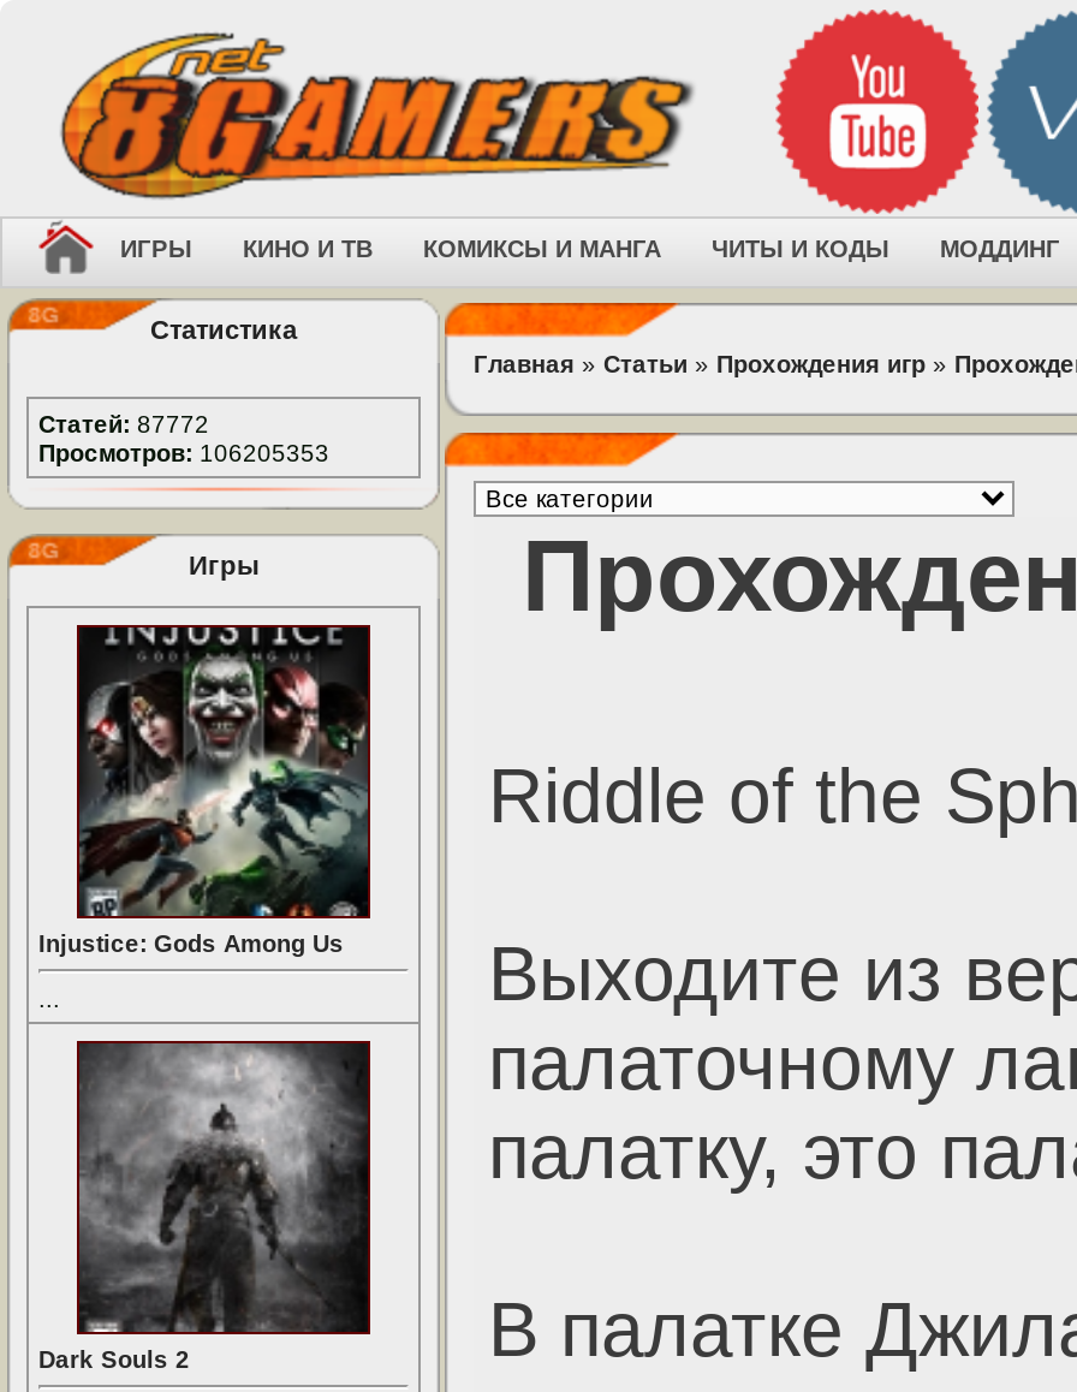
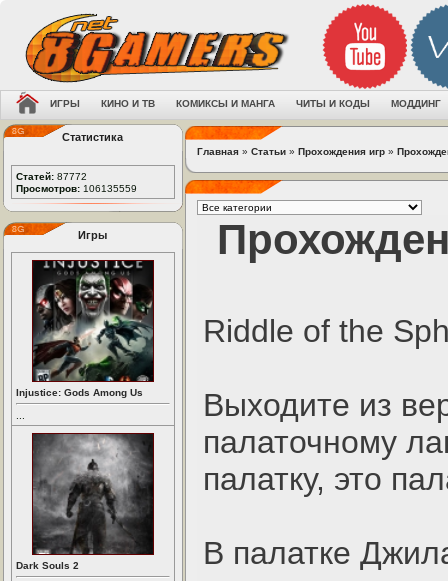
[38,440,329,466] Просмотров: 106205353 -> [16,183,137,194] Просмотров: 106135559

